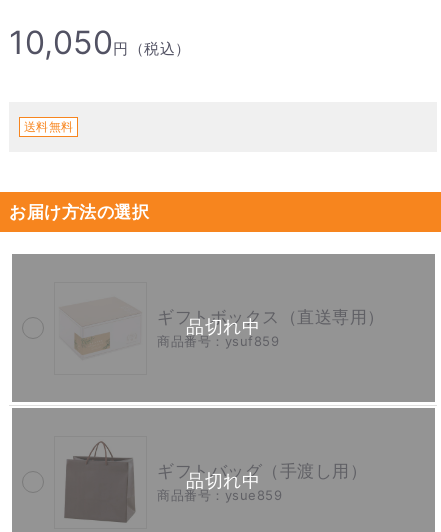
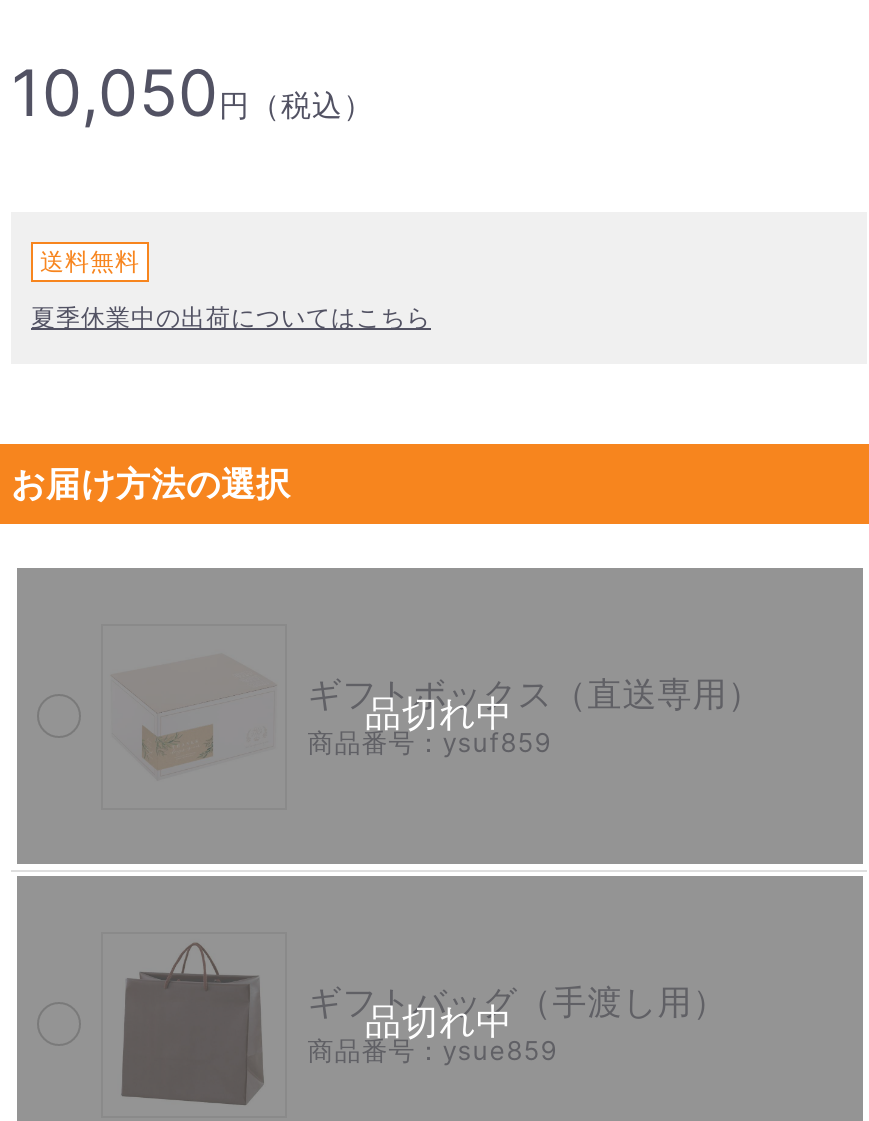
none -> [31,301,431,331] 夏季休業中の出荷についてはこちら

